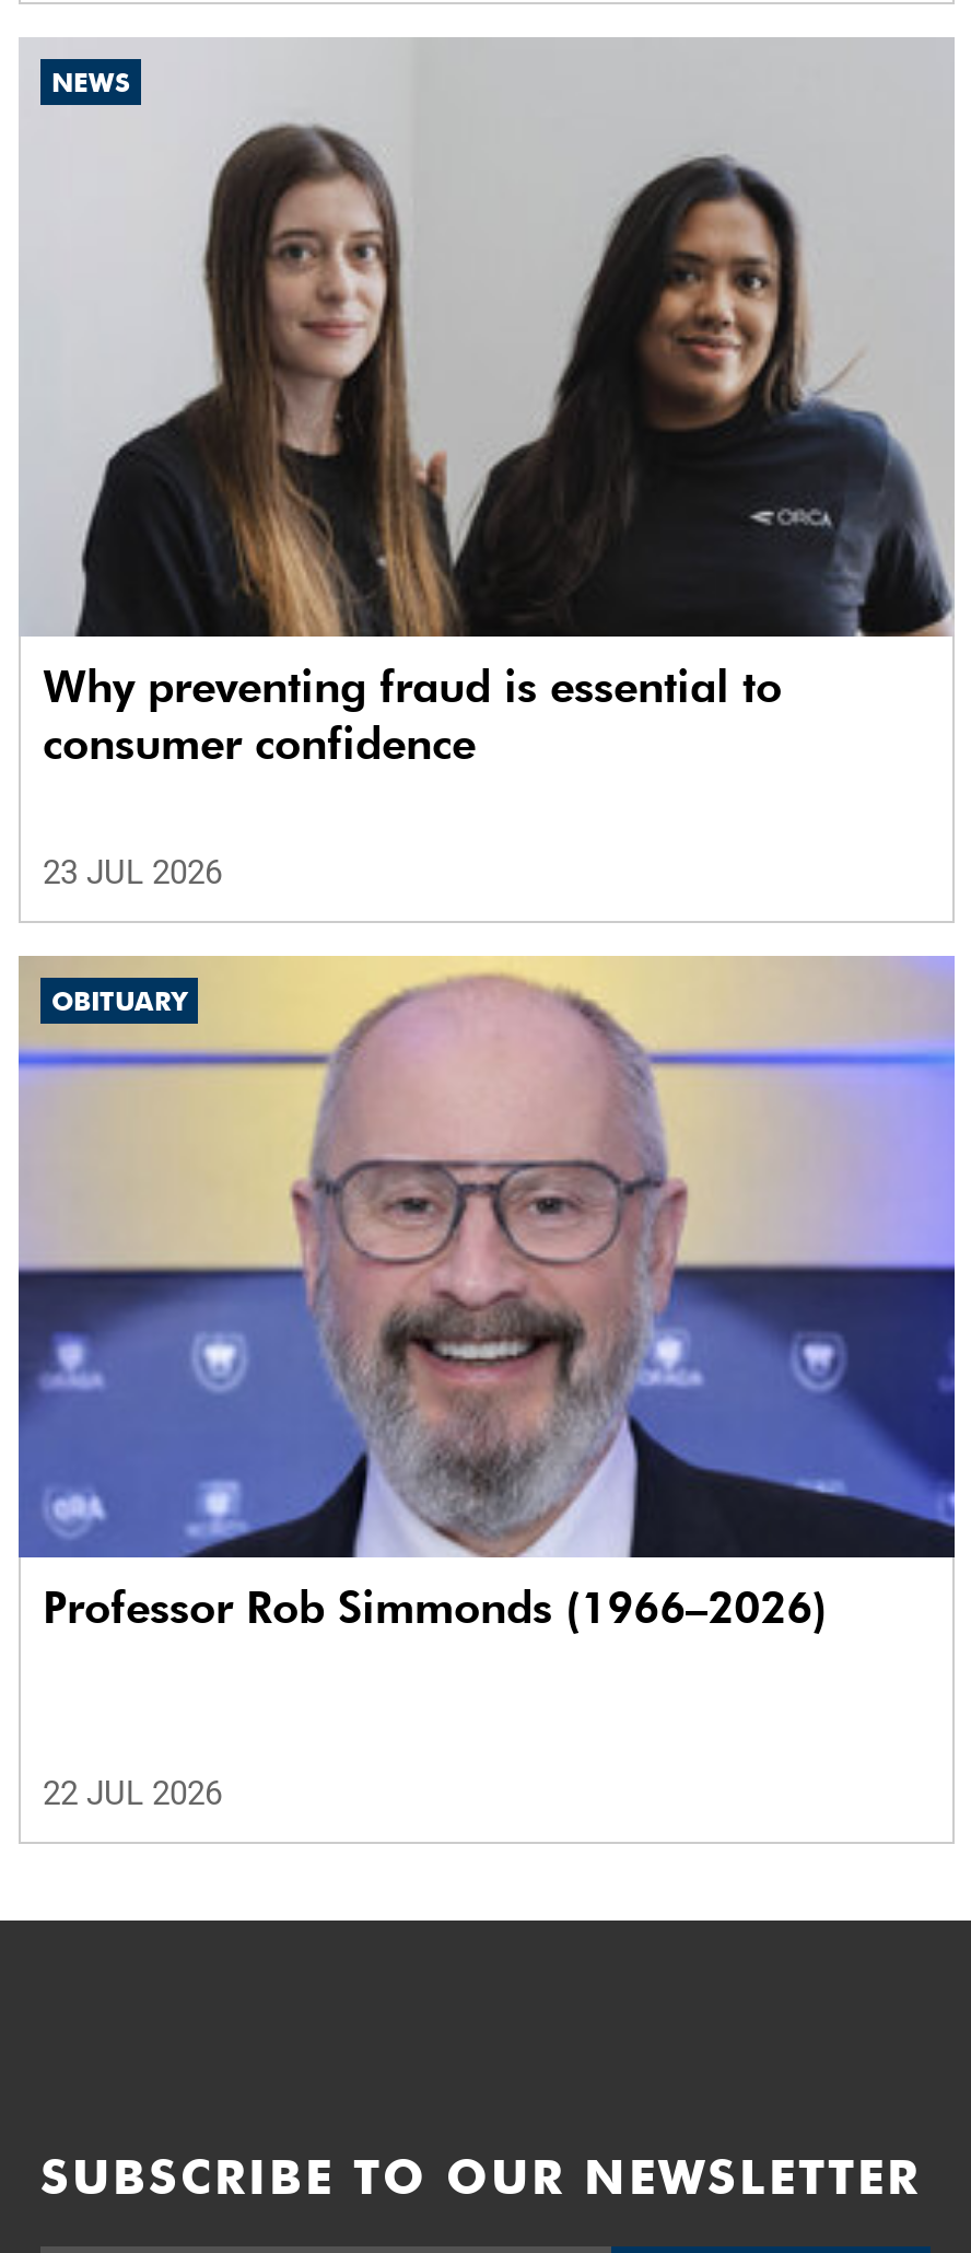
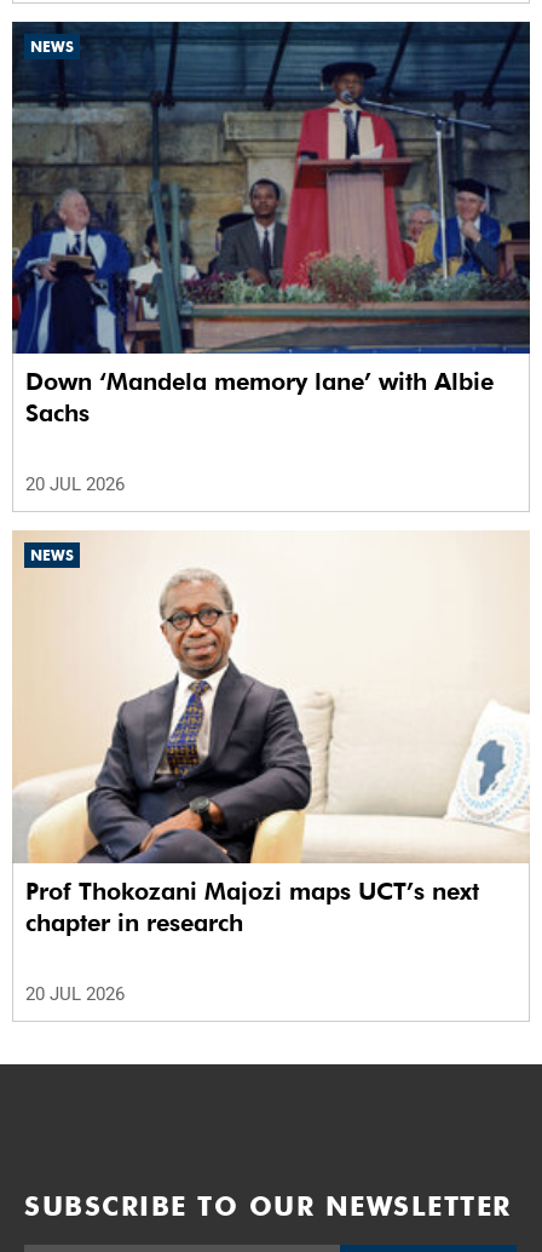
[19,37,955,771] [image] | Why preventing fraud is essential to | consumer confidence -> [11,21,531,428] [image] | Down ‘Mandela memory lane’ with Albie | Sachs
[43,854,222,893] 23 JUL 2026 -> [25,474,125,496] 20 JUL 2026
[16,956,957,1560] [image] | OBITUARY -> [12,532,530,865] [image] | NEWS
[43,1581,828,1633] Professor Rob Simmonds (1966–2026) -> [25,876,479,937] Prof Thokozani Majozi maps UCT’s next | chapter in research
[43,1773,222,1812] 22 JUL 2026 -> [25,983,125,1005] 20 JUL 2026

